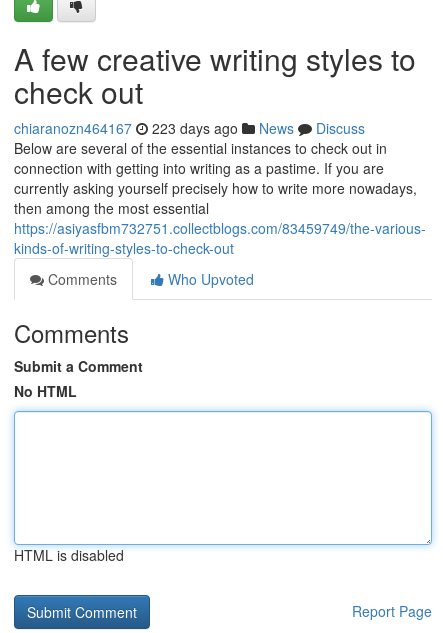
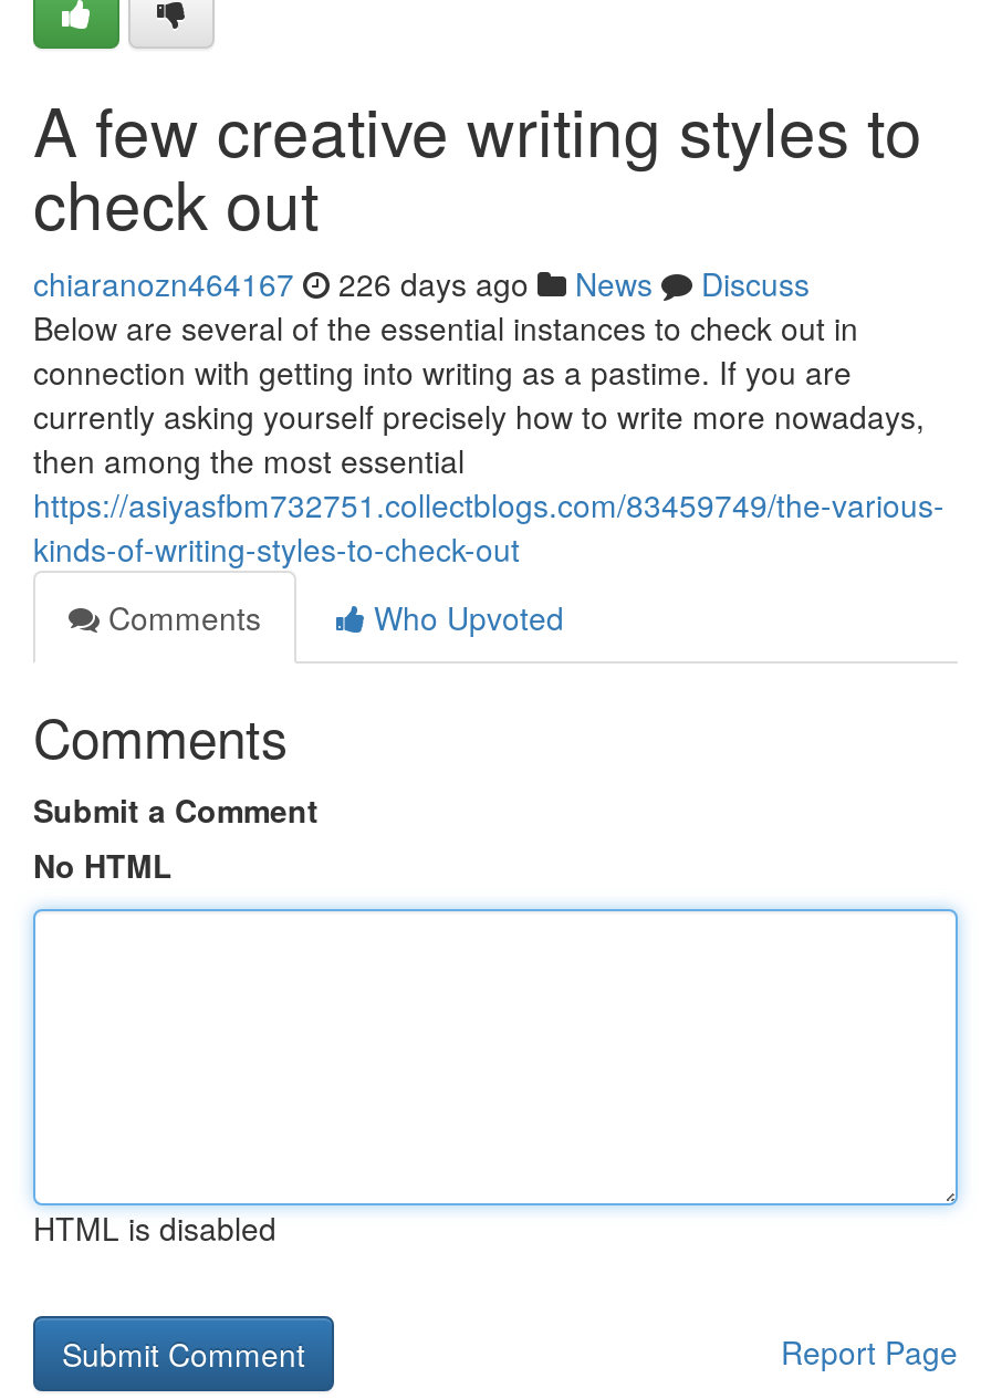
[14,118,365,138] chiaranozn464167 223 days ago News Discuss -> [33,261,810,305] chiaranozn464167 226 days ago News Discuss

